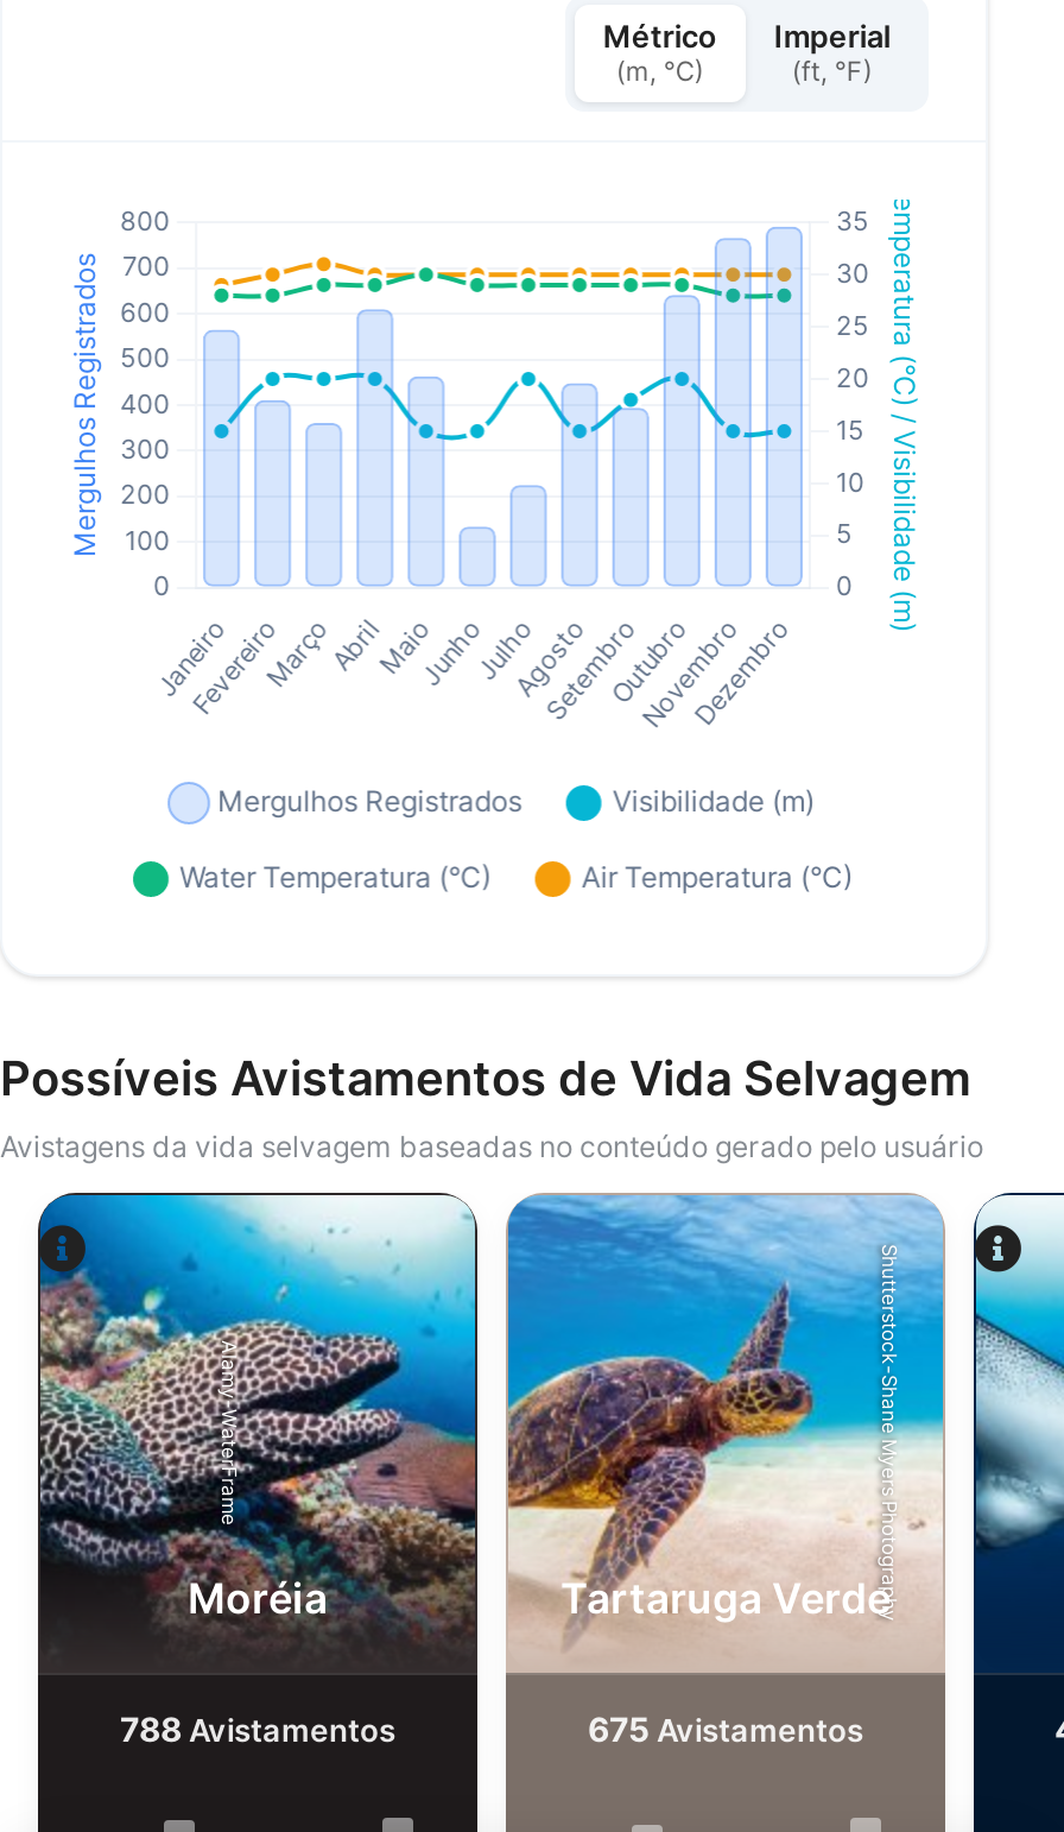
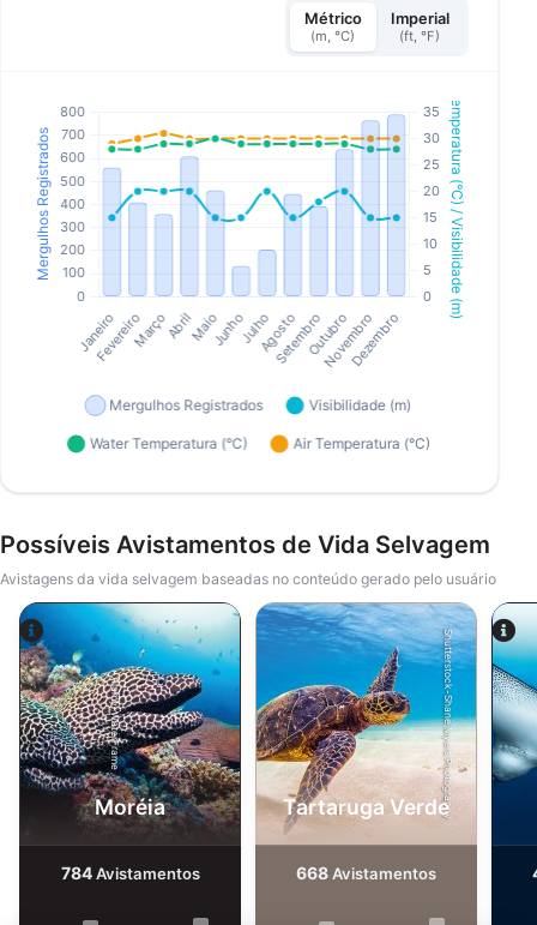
[120,1707,395,1748] 788 Avistamentos -> [61,862,200,883] 784 Avistamentos
[588,1707,863,1748] 675 Avistamentos -> [296,862,436,883] 668 Avistamentos

